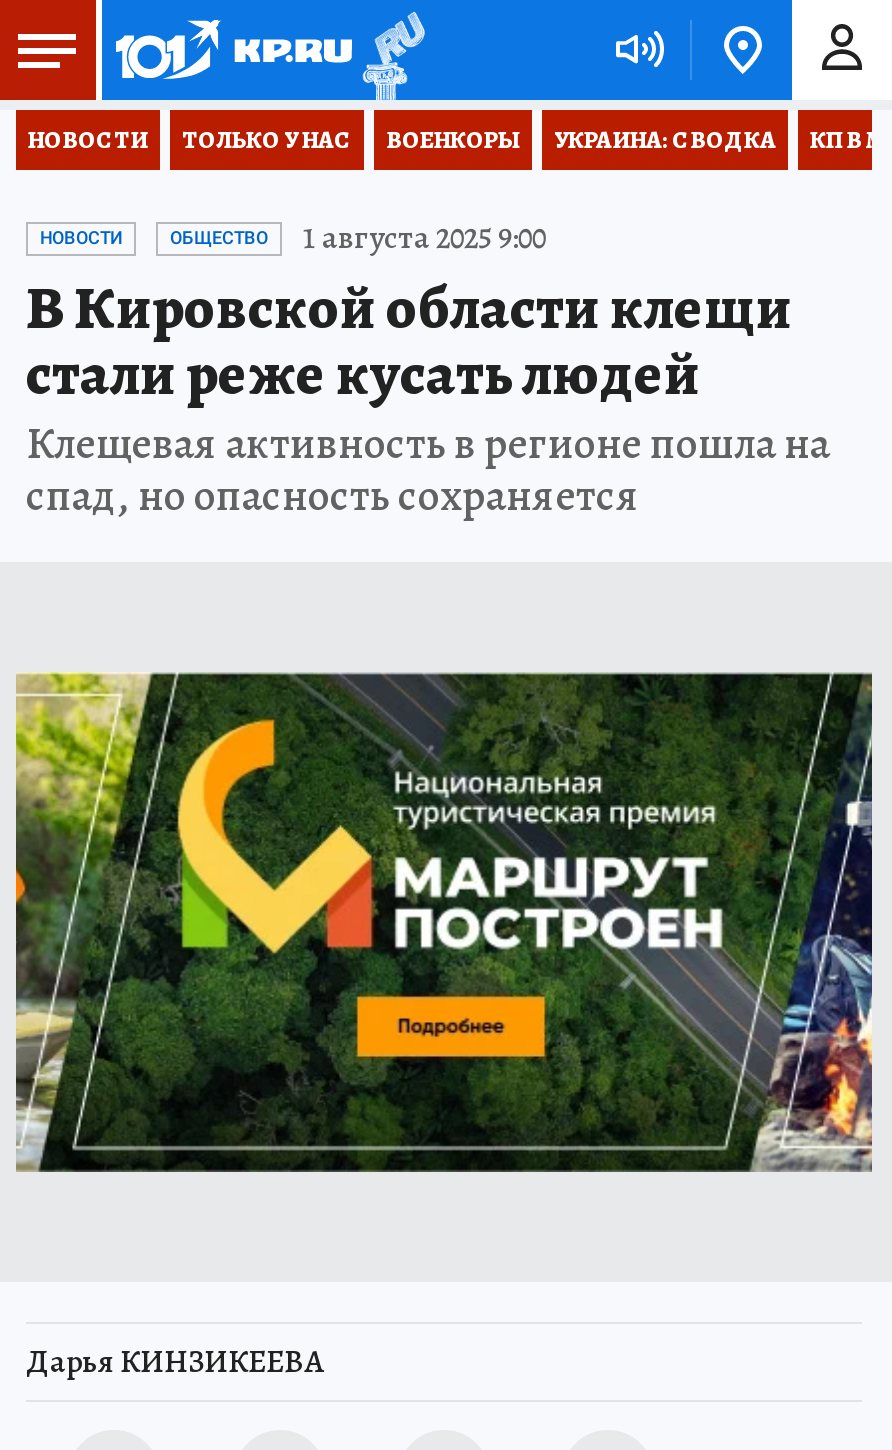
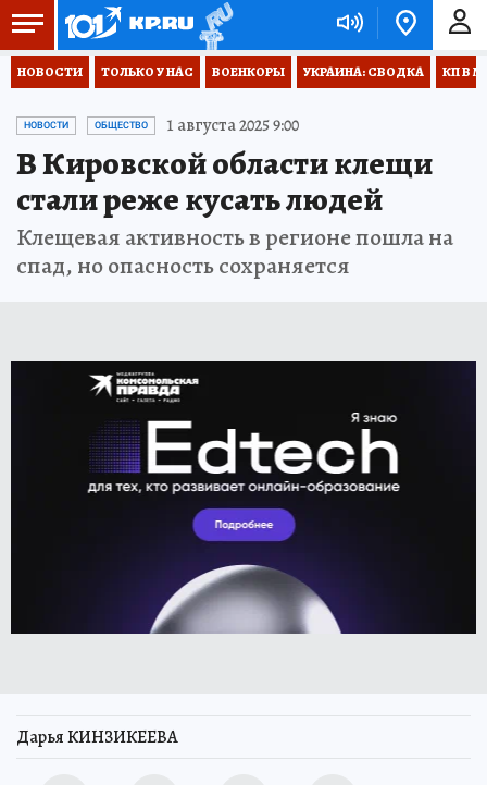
[14,672,874,1174] [image] -> [10,360,477,634] [image]

